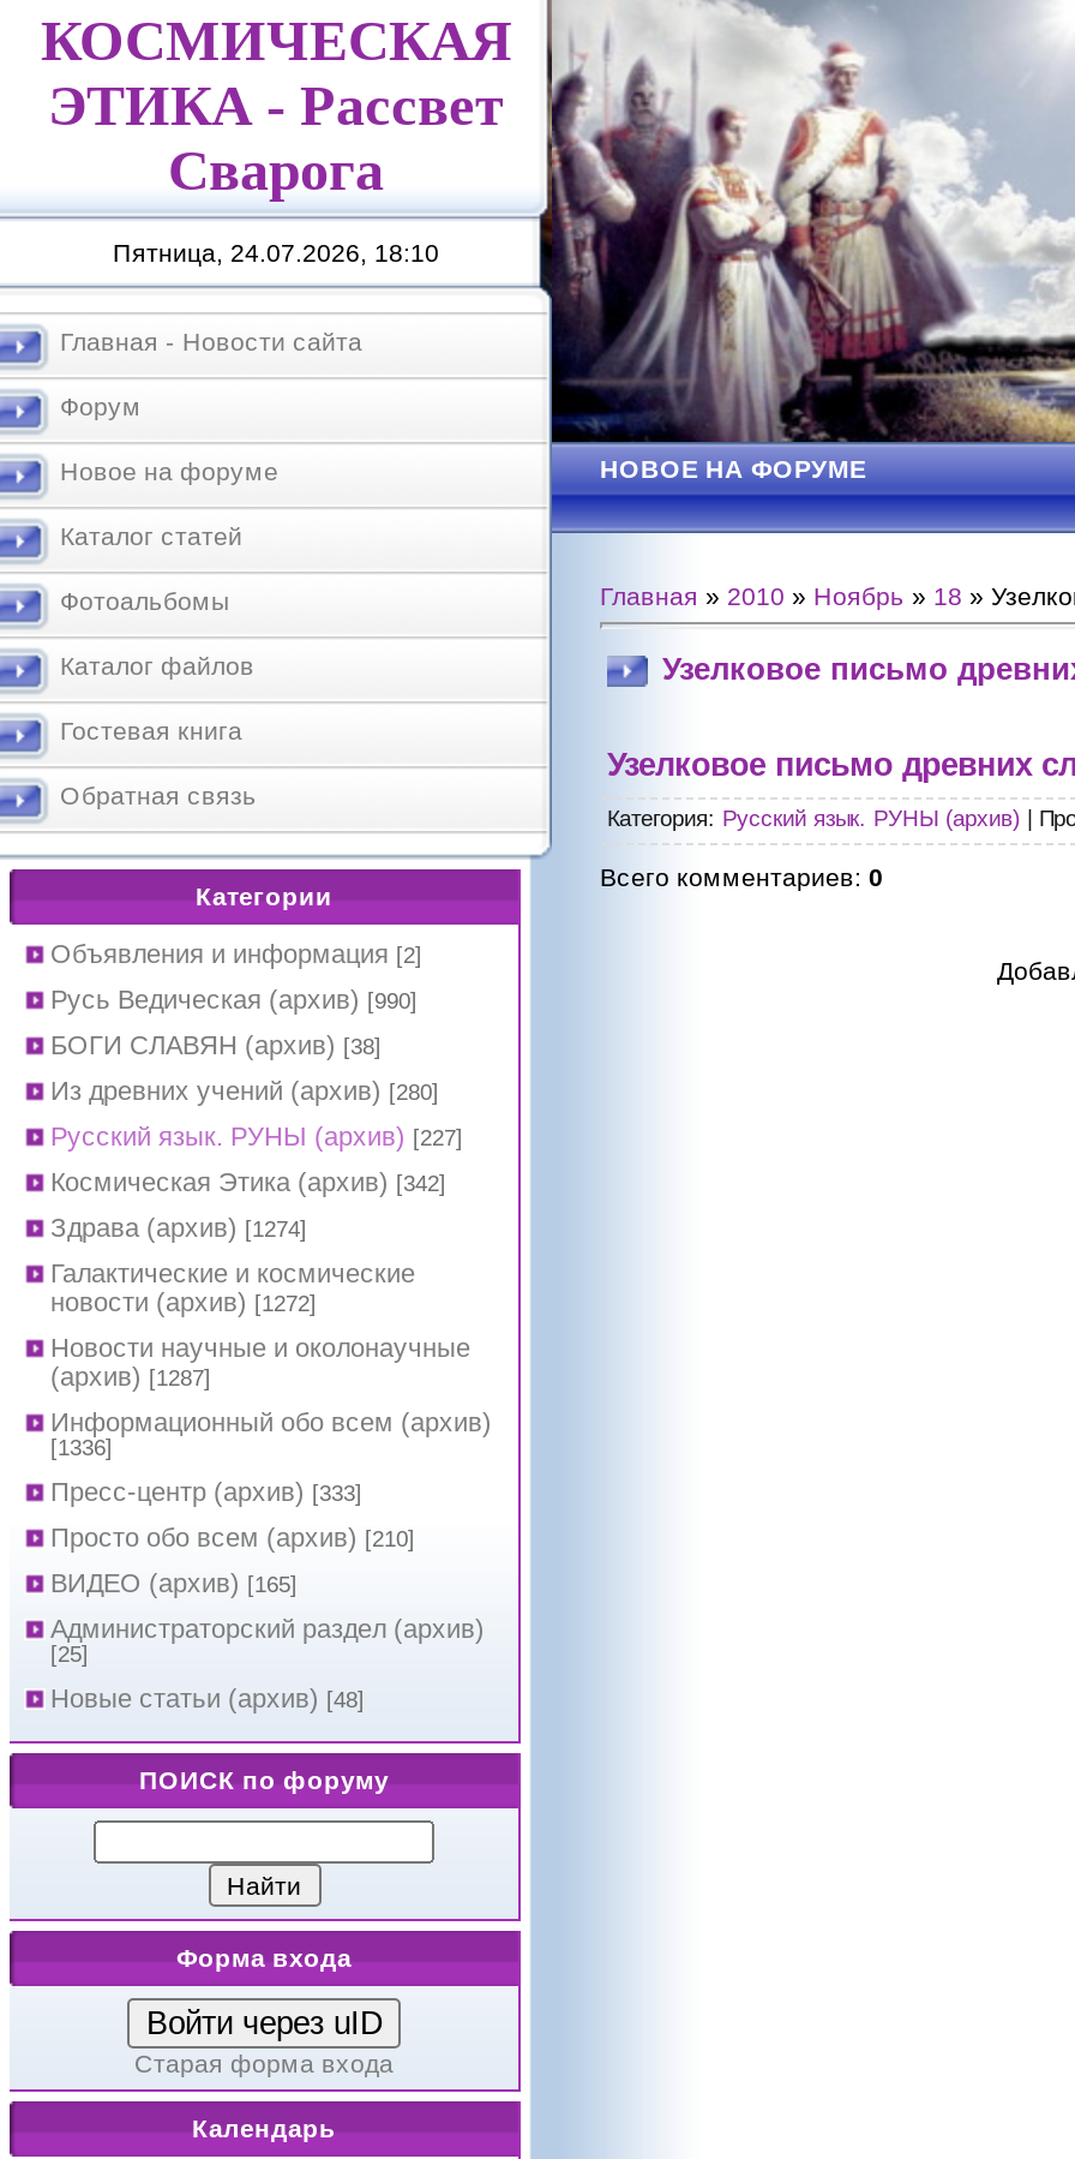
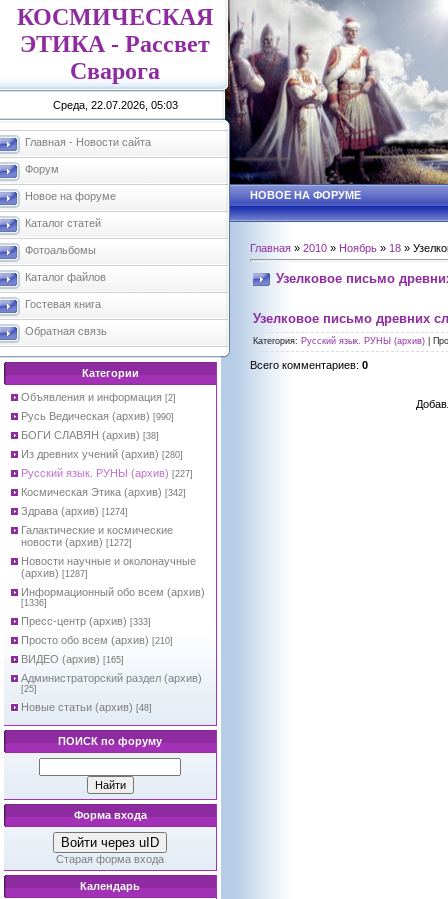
[113,238,439,267] Пятница, 24.07.2026, 18:10 -> [52,99,177,111] Среда, 22.07.2026, 05:03

